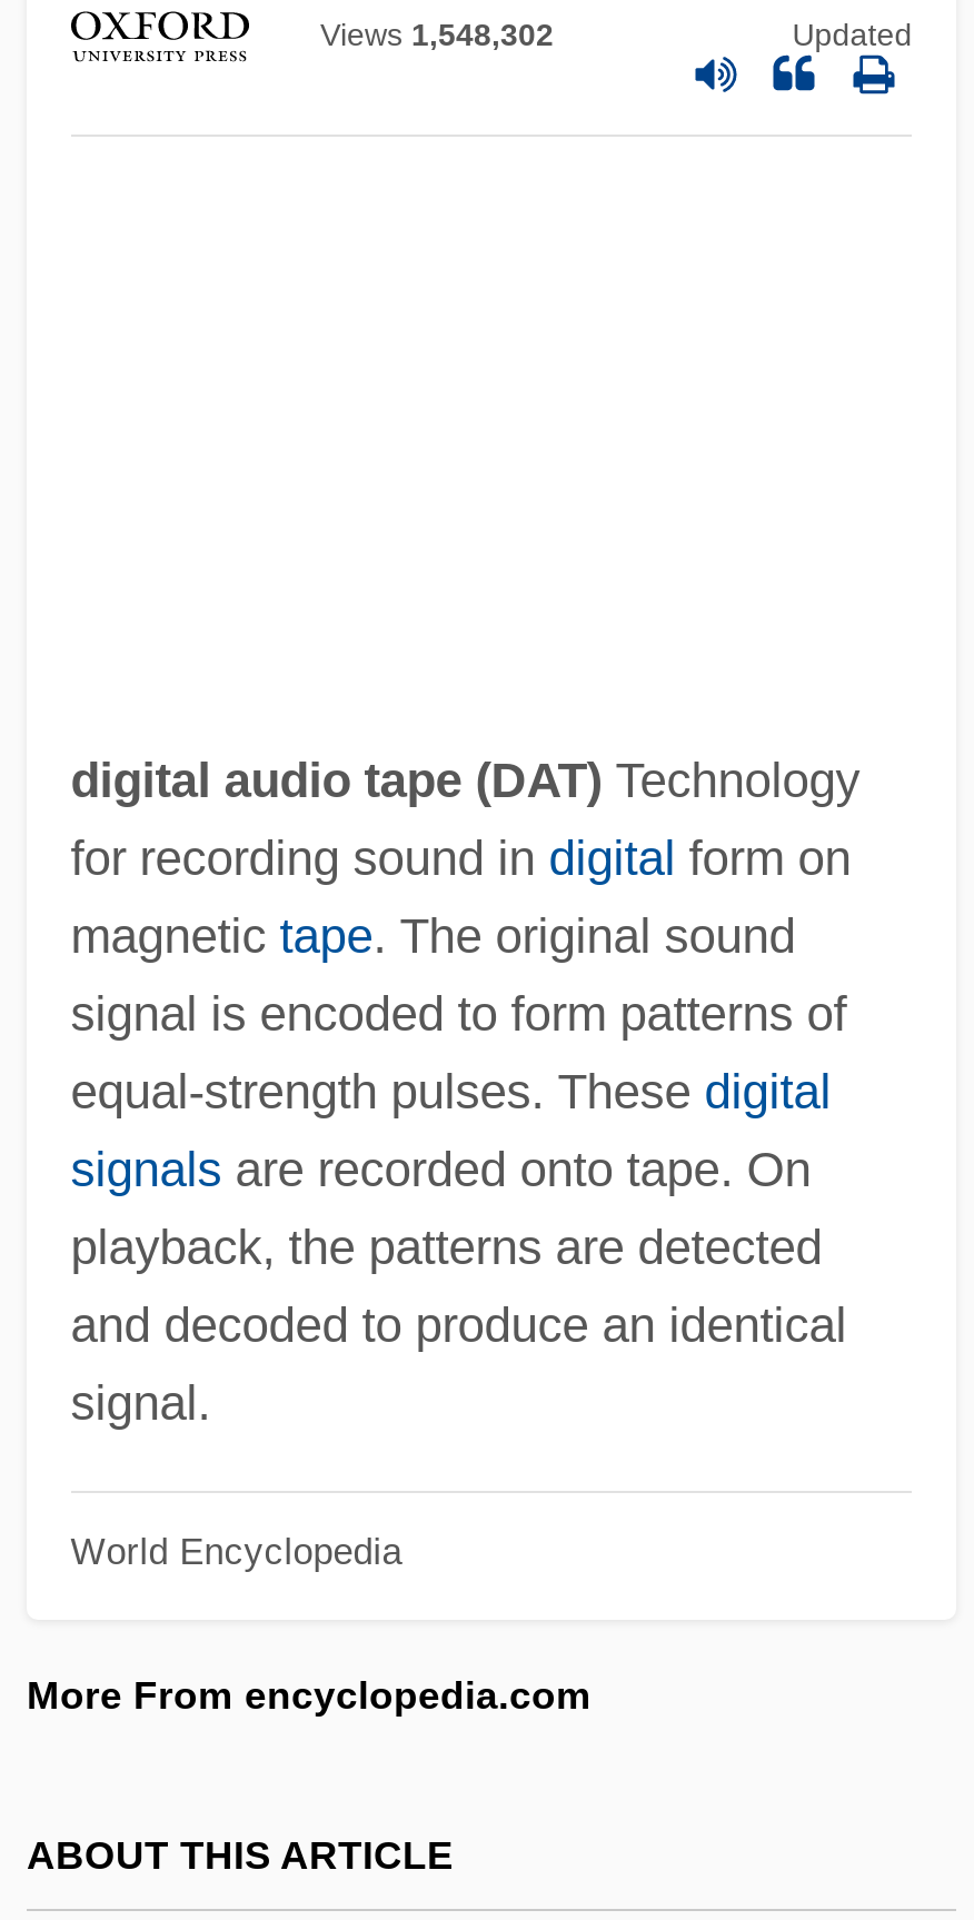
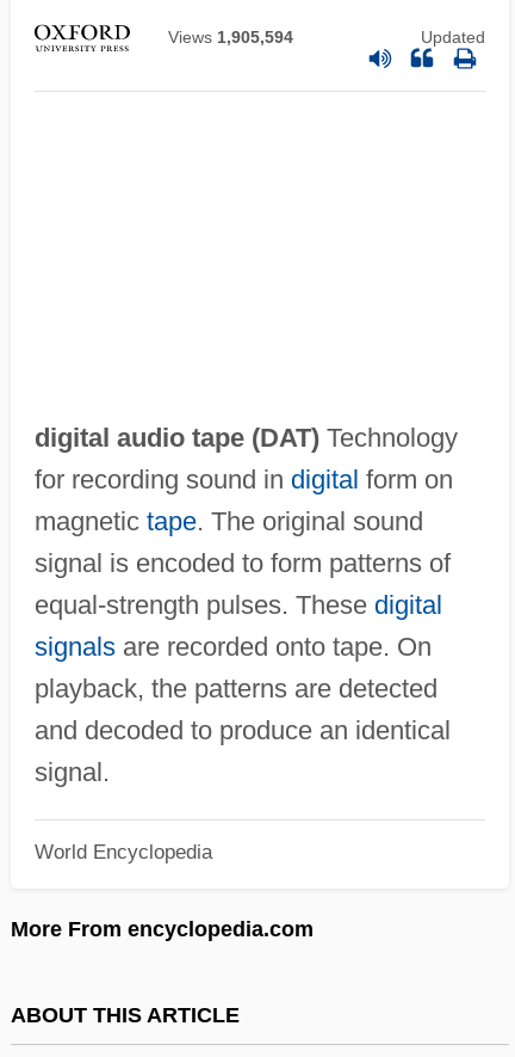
[320,18,554,53] Views 1,548,302 -> [168,28,293,47] Views 1,905,594

